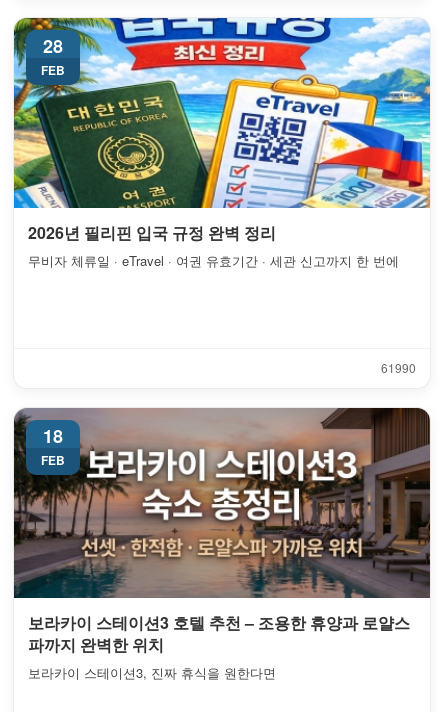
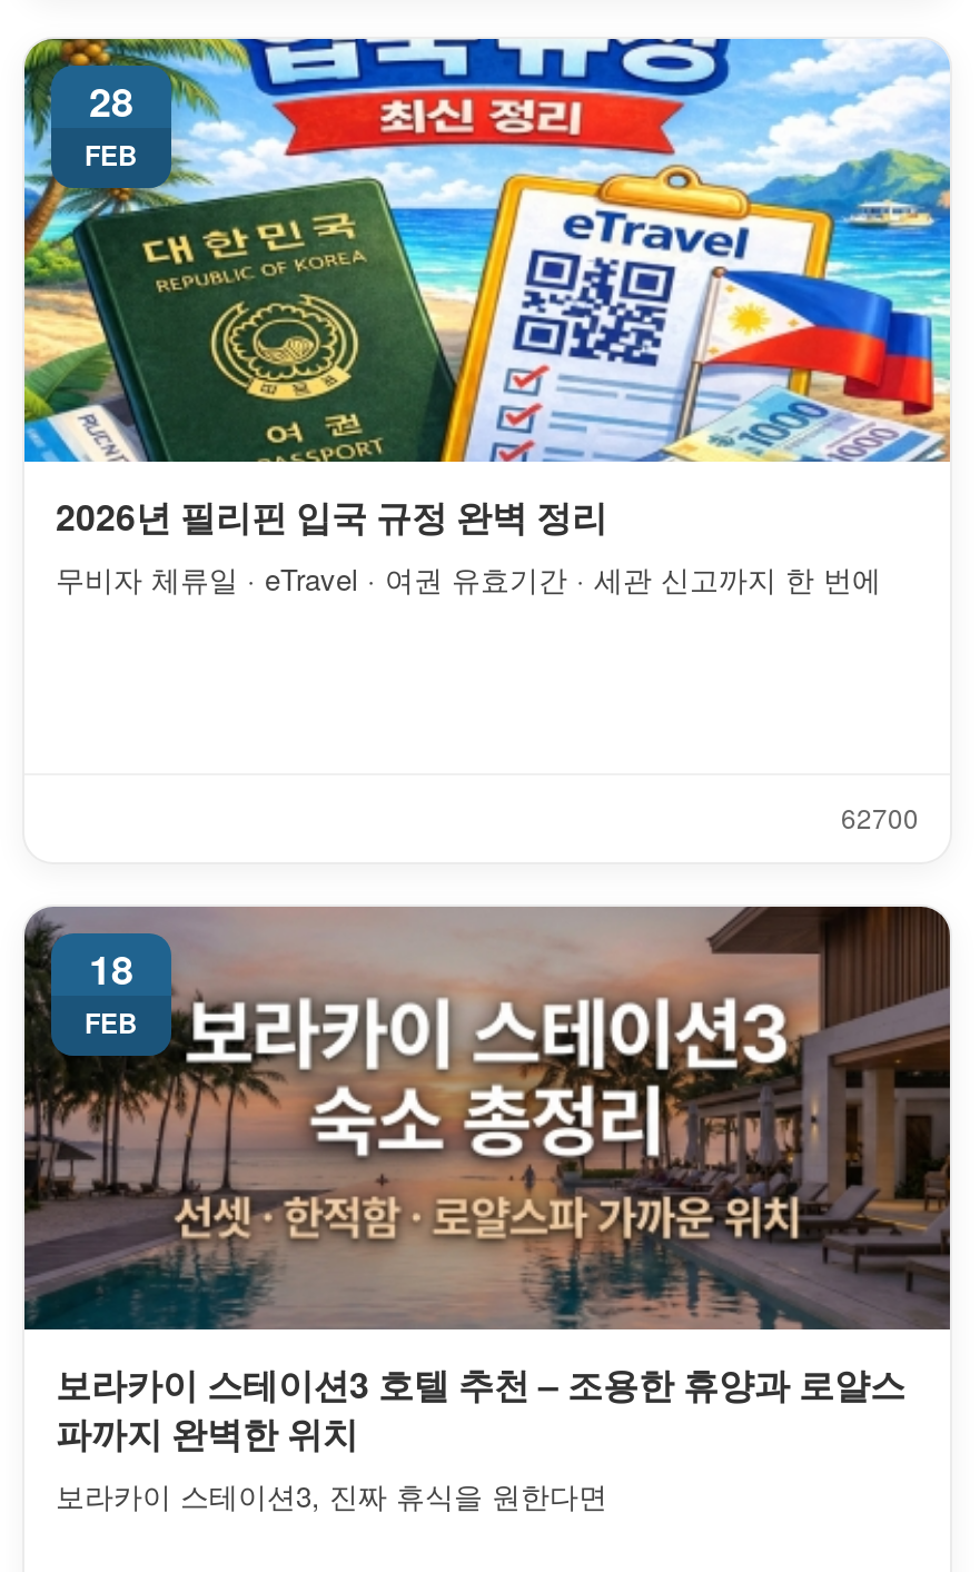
[381,359,416,376] 61990 -> [841,798,919,836] 62700

